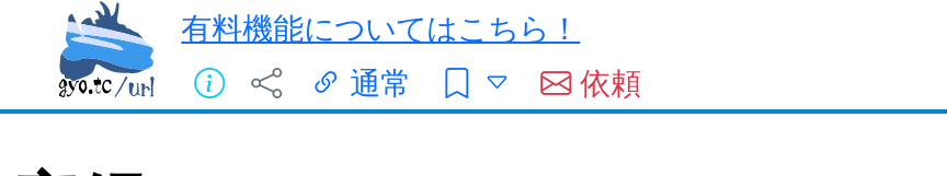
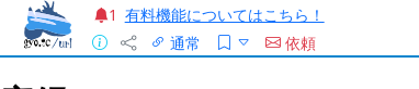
[181,7,580,48] 有料機能についてはこちら！ -> [108,4,324,25] 1 有料機能についてはこちら！

